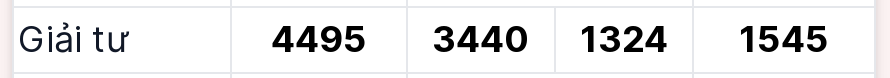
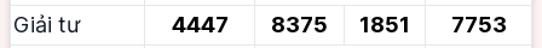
[271,18,367,60] 4495 -> [171,12,228,37] 4447
[432,18,530,60] 3440 -> [271,12,328,37] 8375
[580,18,668,60] 1324 -> [359,12,410,37] 1851
[739,18,829,60] 1545 -> [451,12,506,37] 7753

